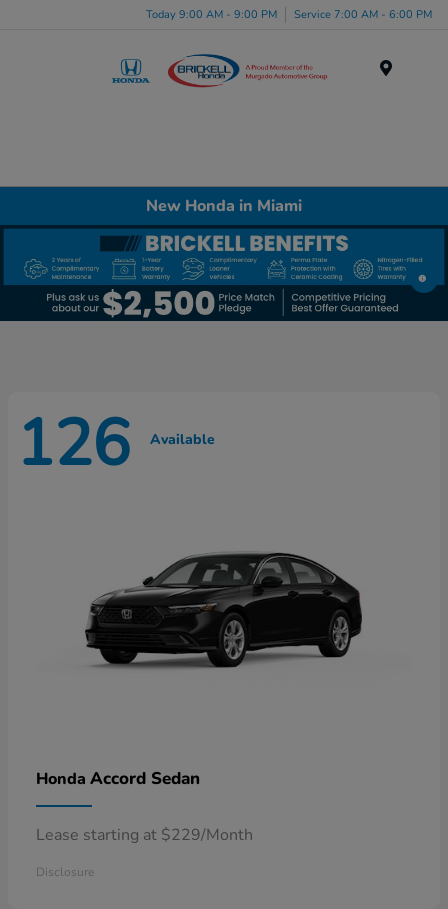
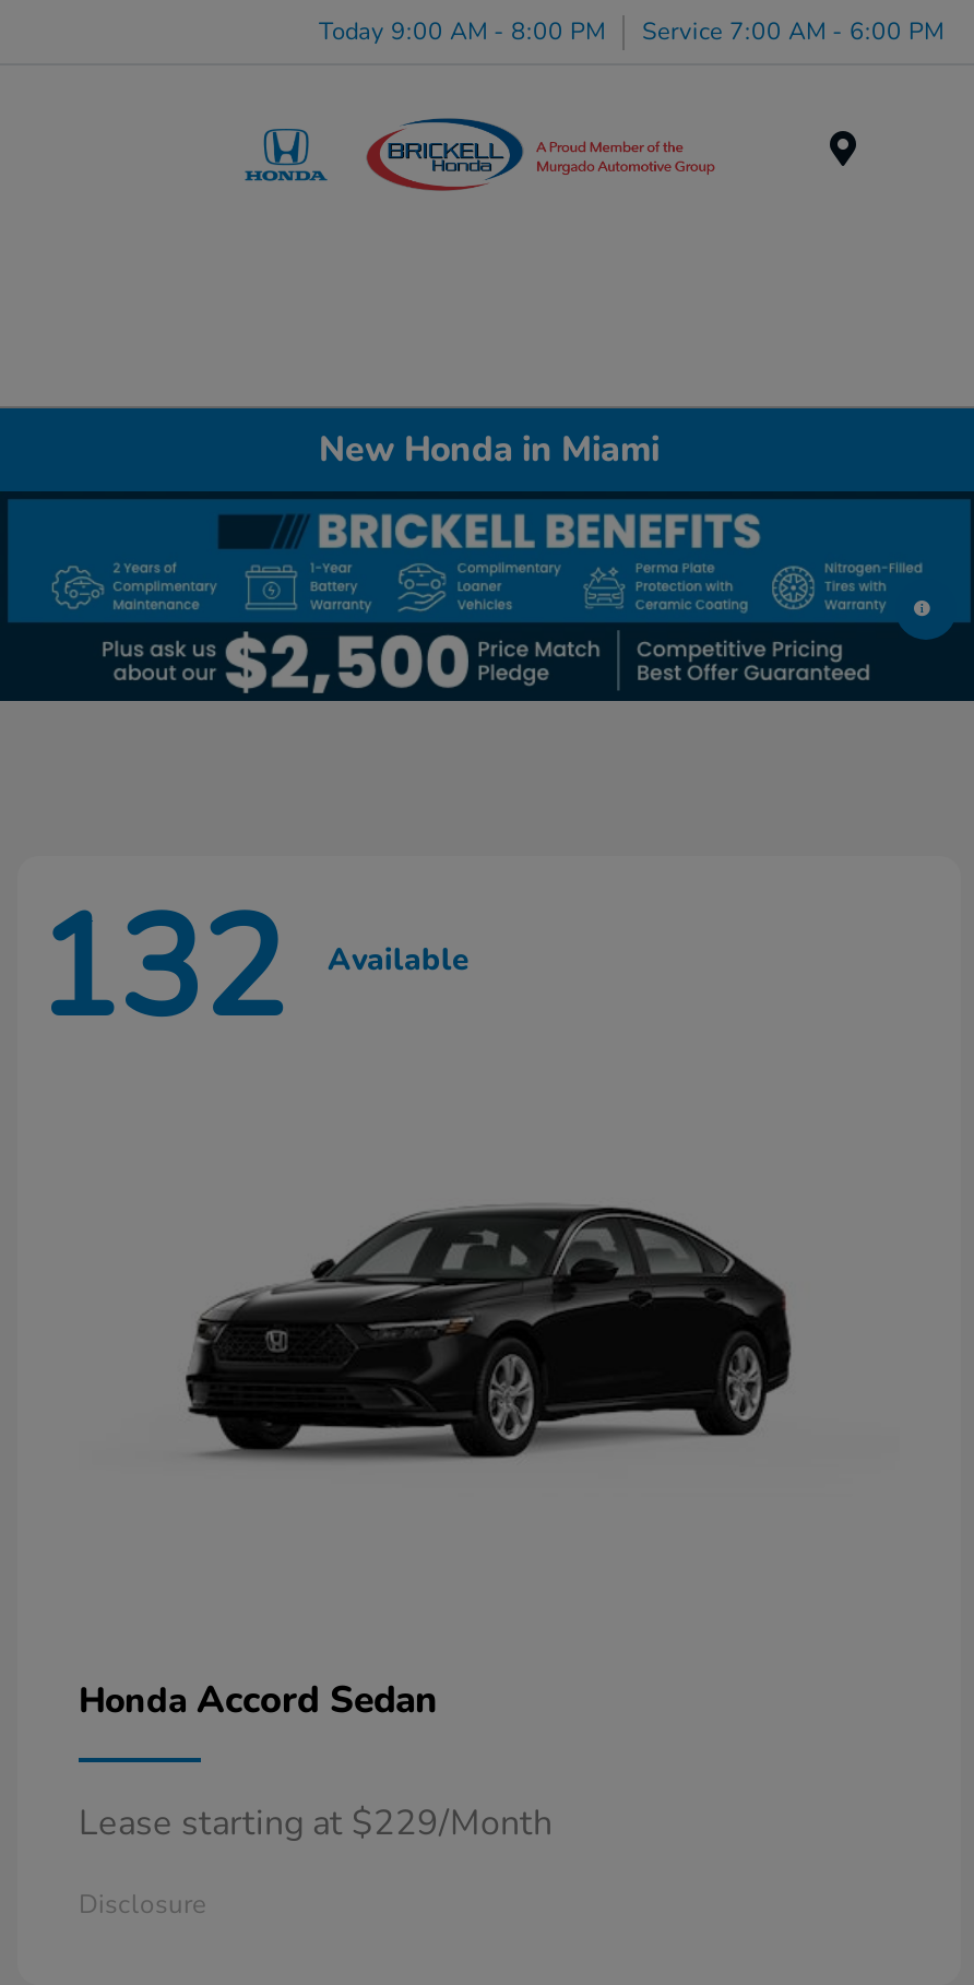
[146,6,432,21] Today 9:00 AM - 9:00 PM Service 7:00 AM - 6:00 PM -> [319,14,943,47] Today 9:00 AM - 8:00 PM Service 7:00 AM - 6:00 PM
[16,400,215,488] 126 Available -> [35,874,470,1066] 132 Available

